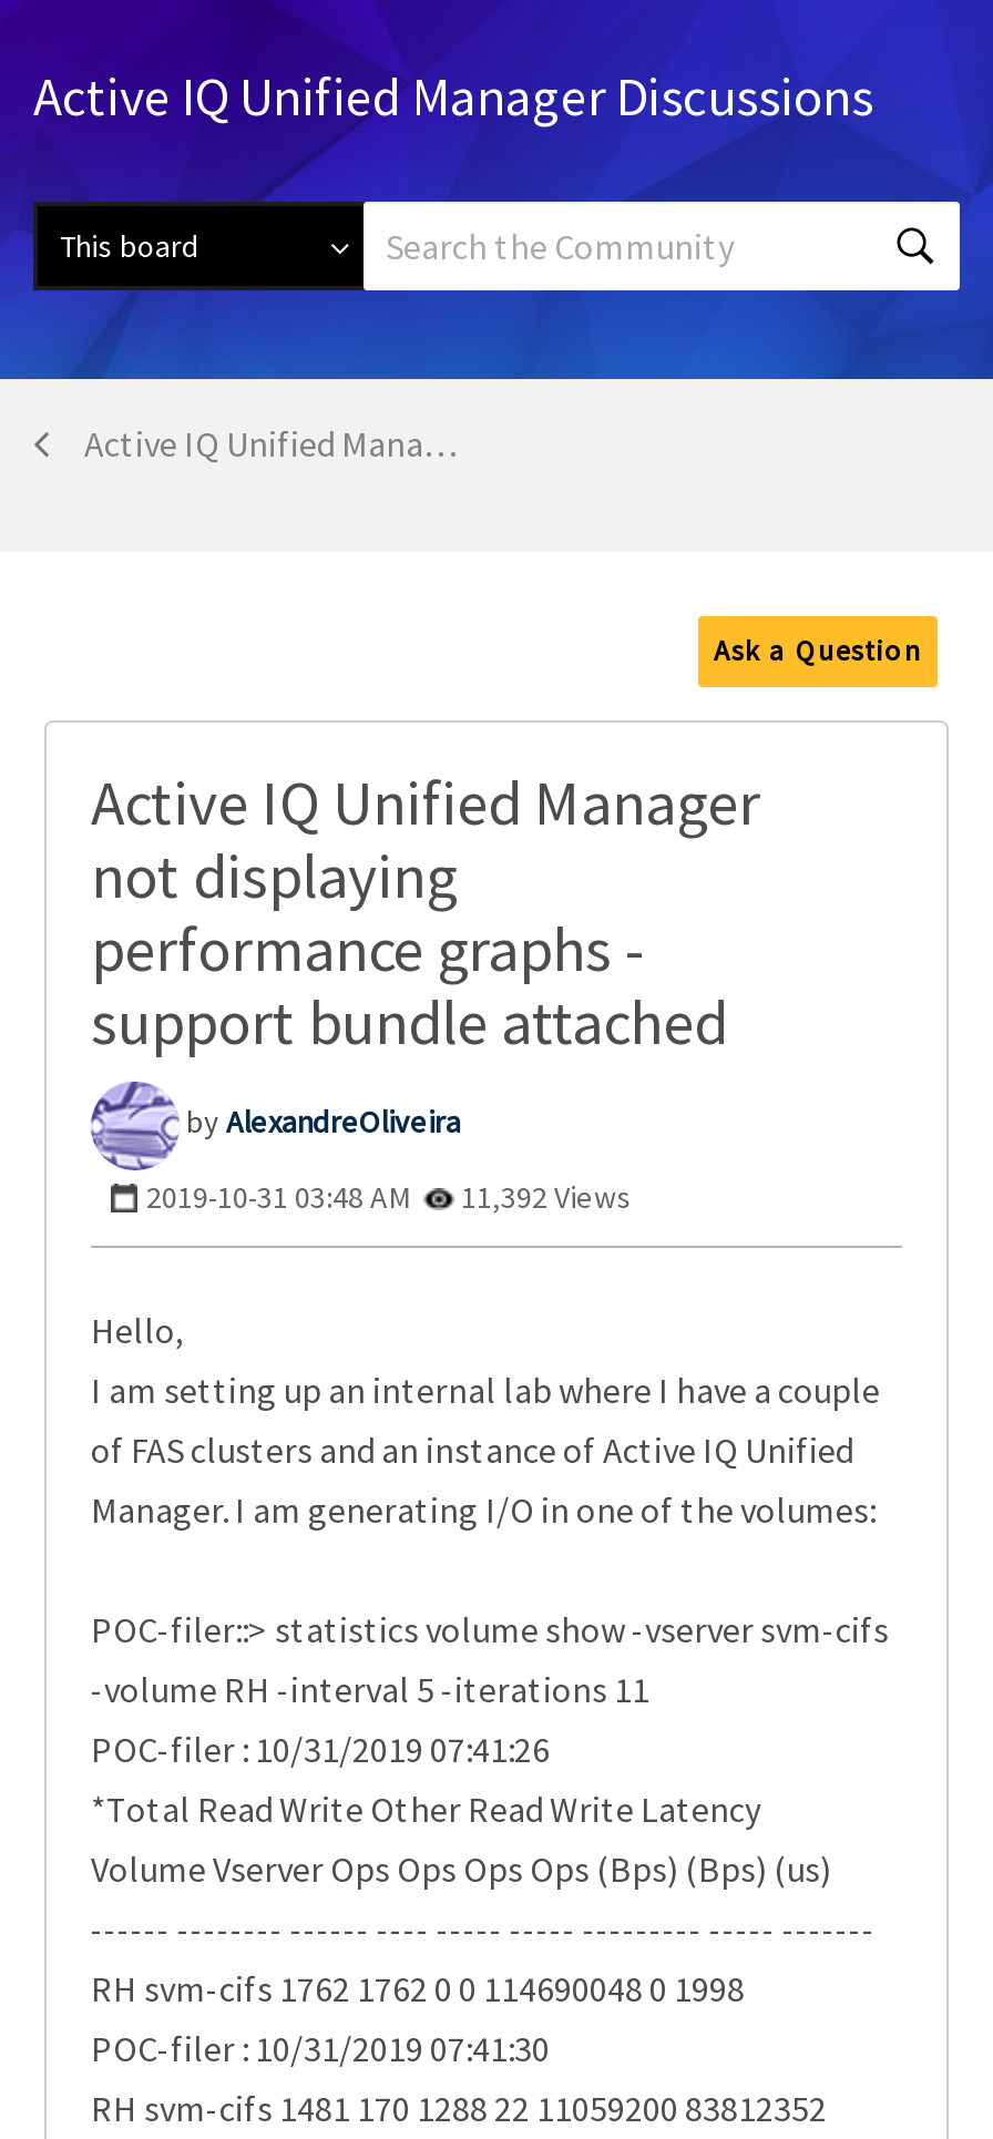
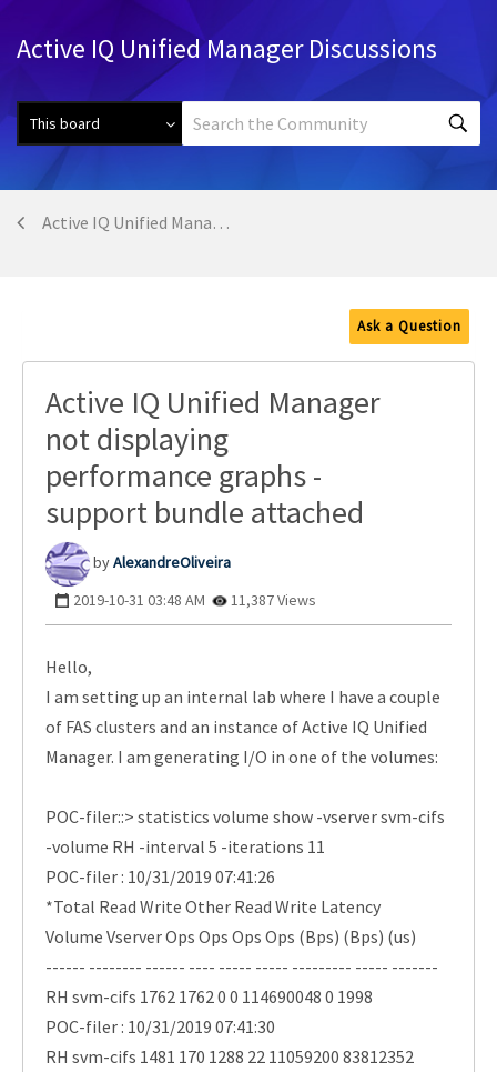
[146,1177,632,1217] 2019-10-31 03:48 AM 11,392 Views -> [73,590,316,610] 2019-10-31 03:48 AM 11,387 Views

